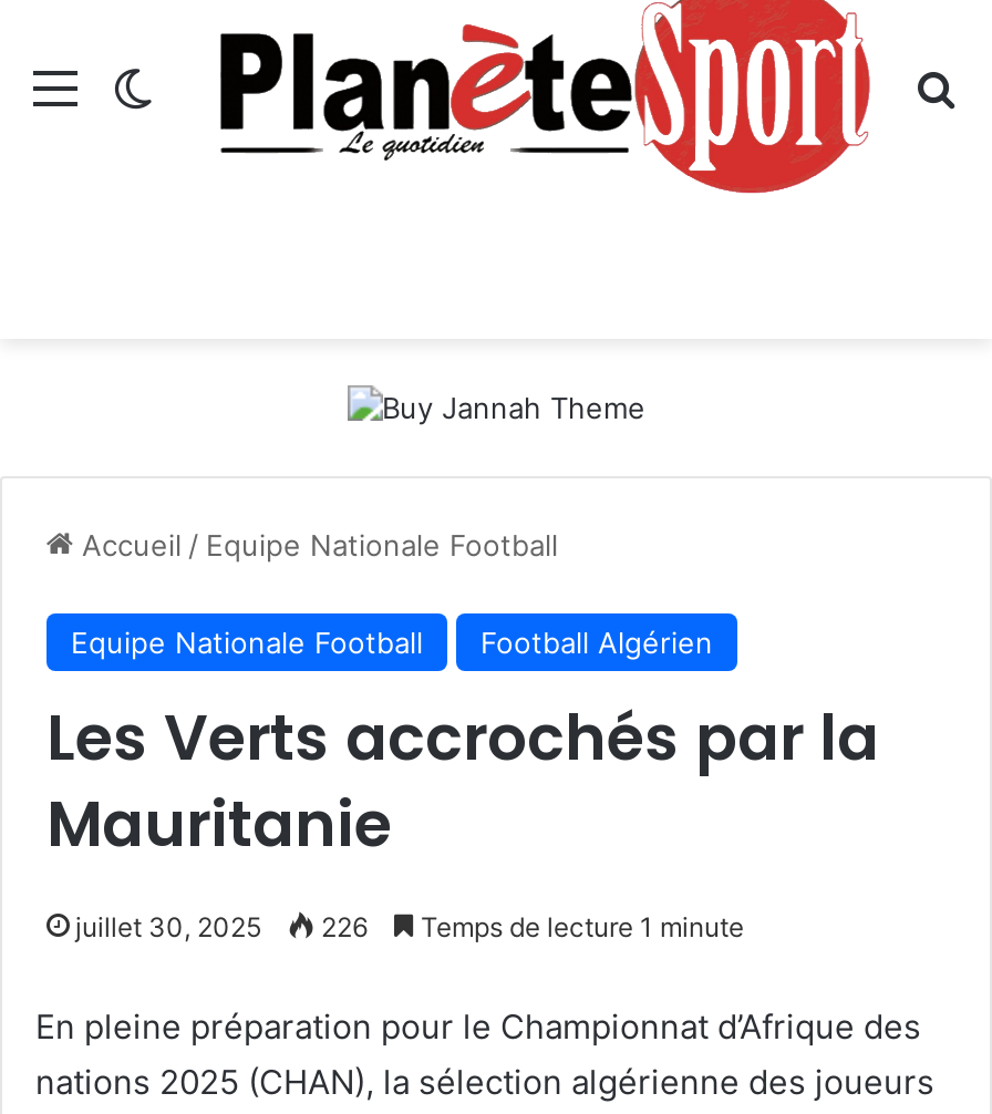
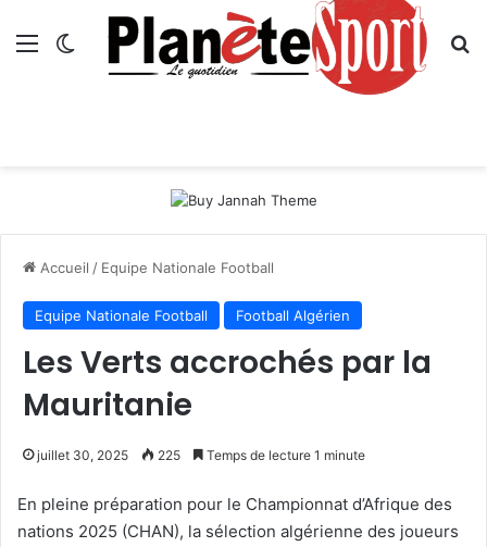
[75,910,744,943] juillet 30, 2025 226 Temps de lecture 1 minute -> [37,447,365,463] juillet 30, 2025 225 Temps de lecture 1 minute

